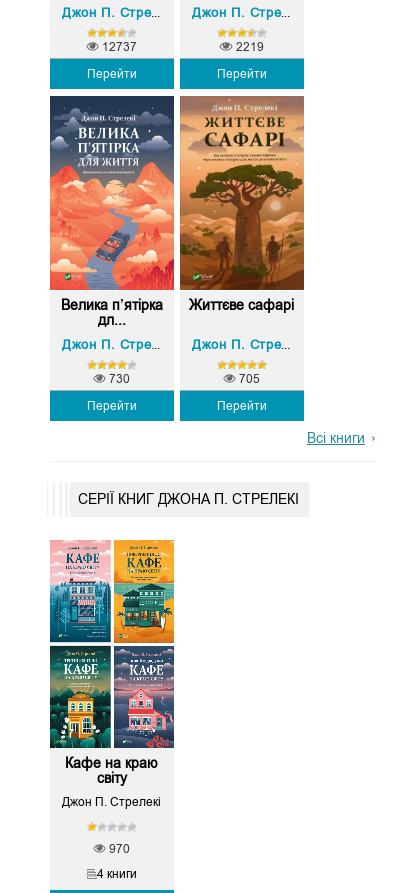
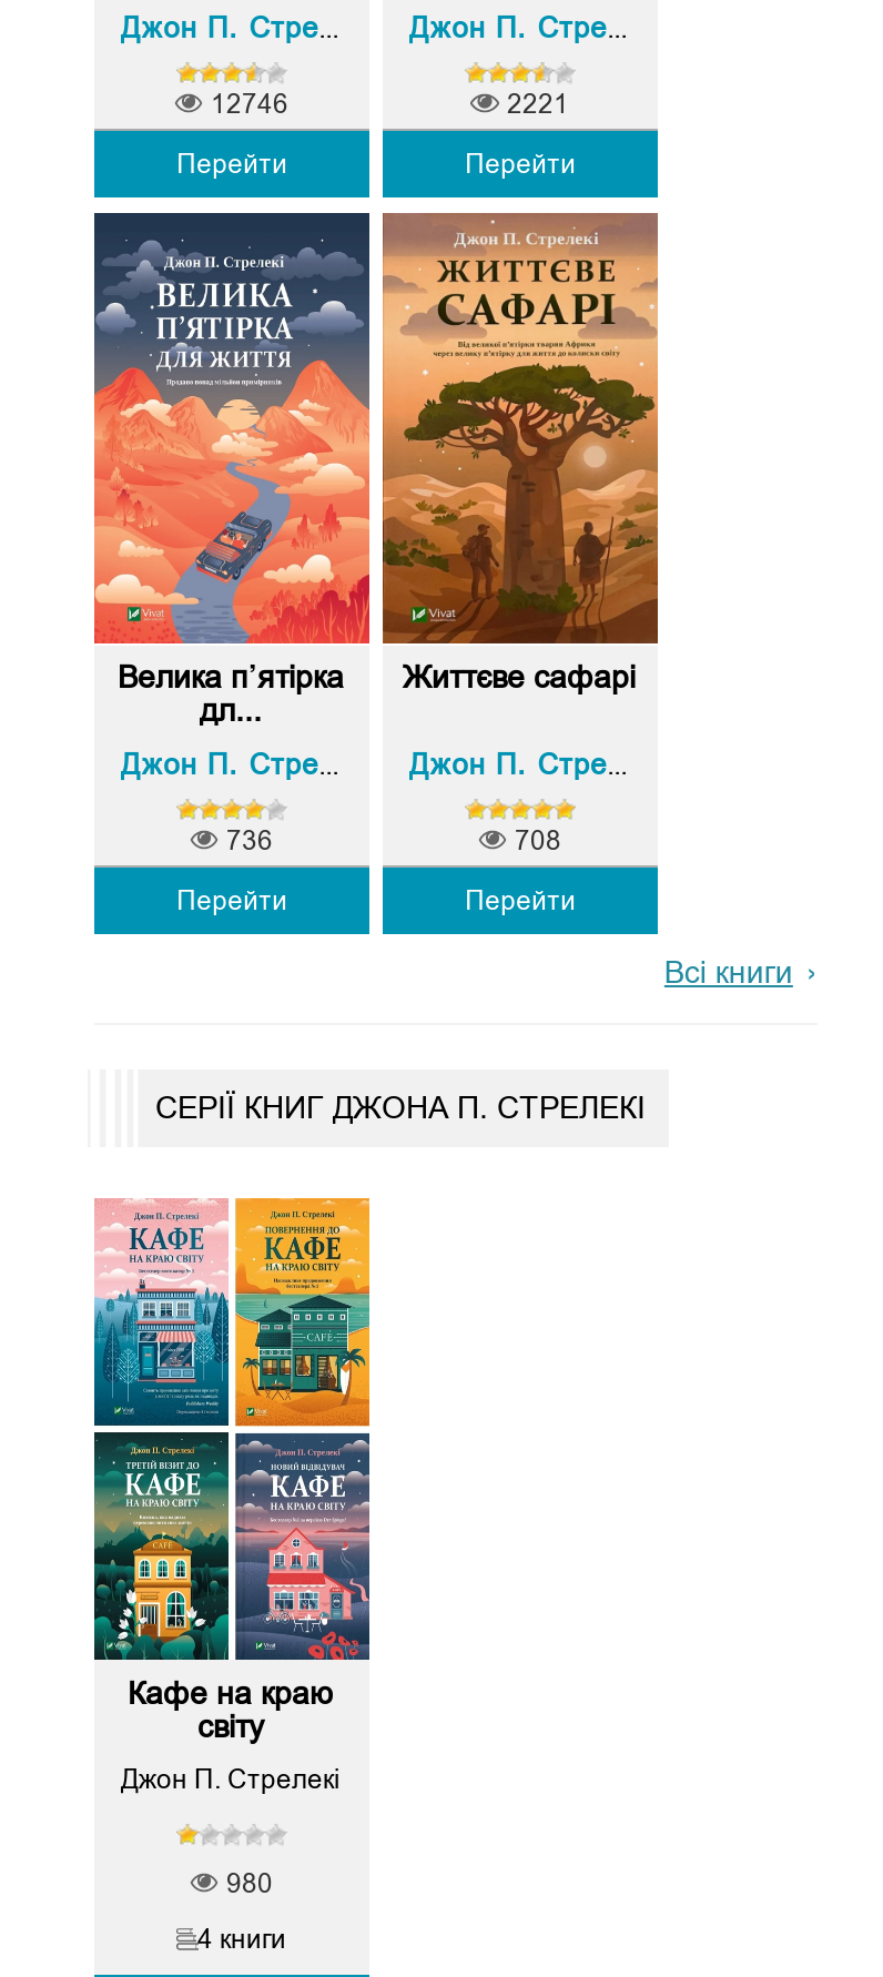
[102,39,137,53] 12737 -> [211,88,288,119] 12746
[236,39,264,53] 2219 -> [507,88,569,119] 2221
[109,372,130,386] 730 -> [226,826,273,857] 736
[239,372,260,386] 705 -> [515,826,561,857] 708
[109,842,130,856] 970 -> [226,1868,273,1899] 980

